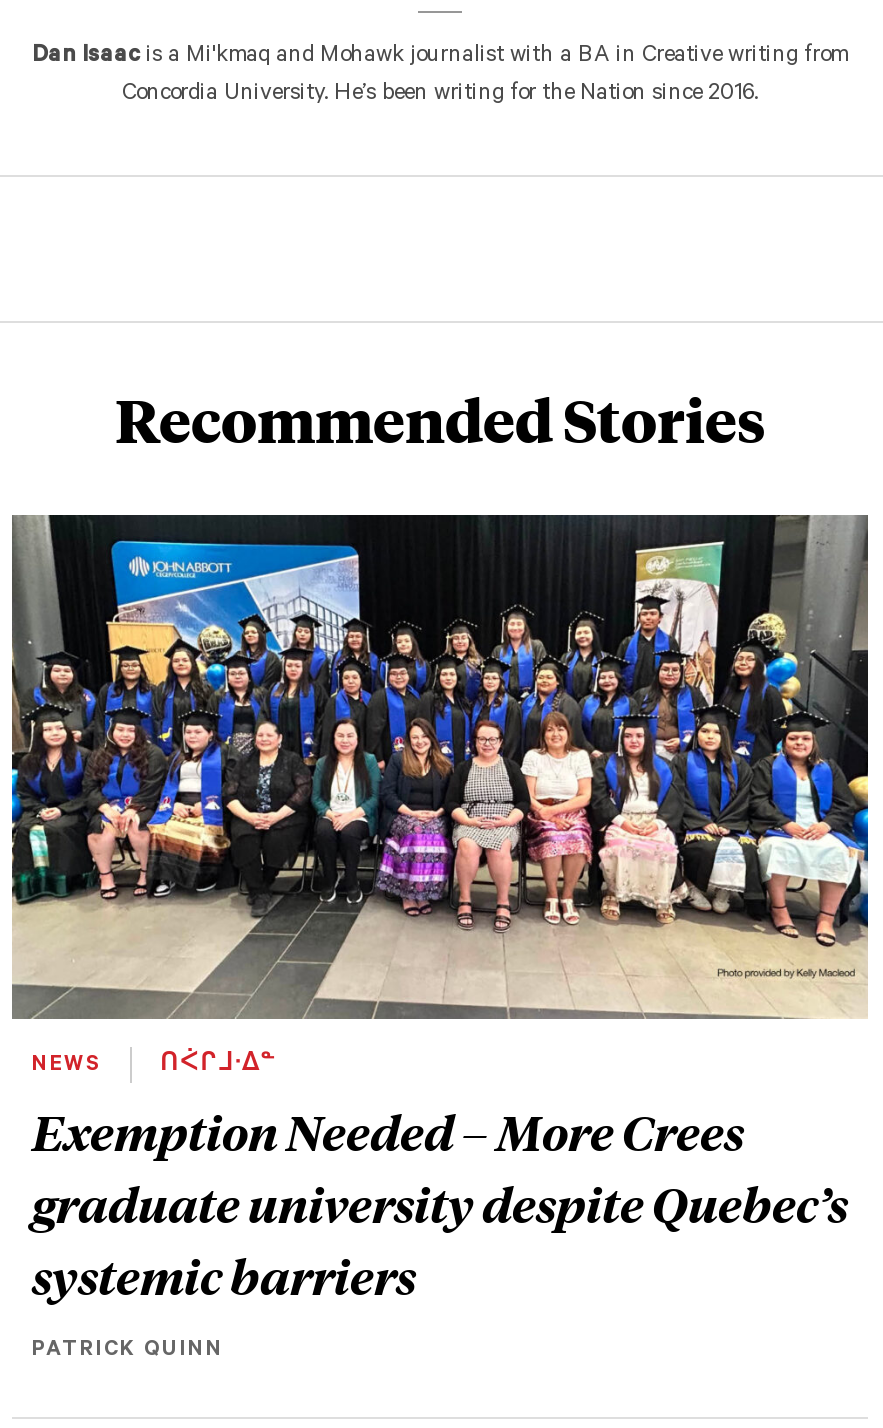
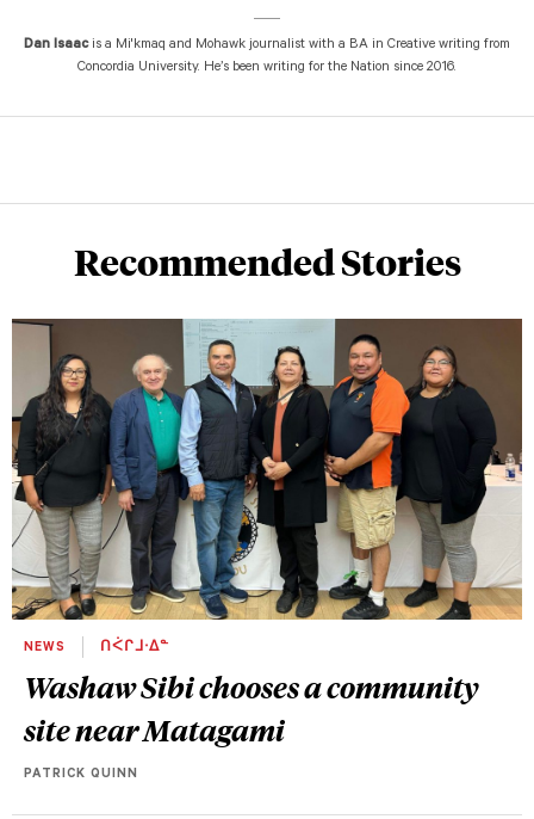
[10,513,870,1308] [image] | Exemption Needed – More Crees | graduate university despite Quebec’s | systemic barriers -> [11,319,523,749] [image] | Washaw Sibi chooses a community | site near Matagami

